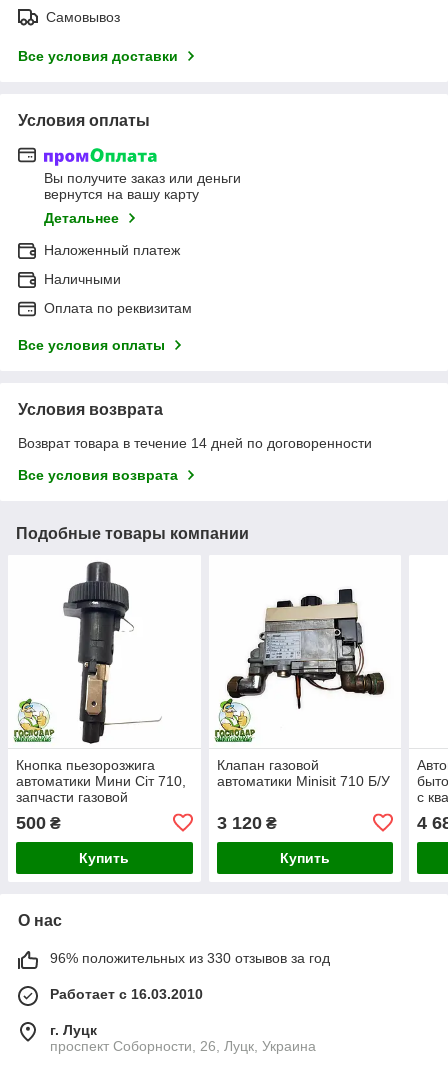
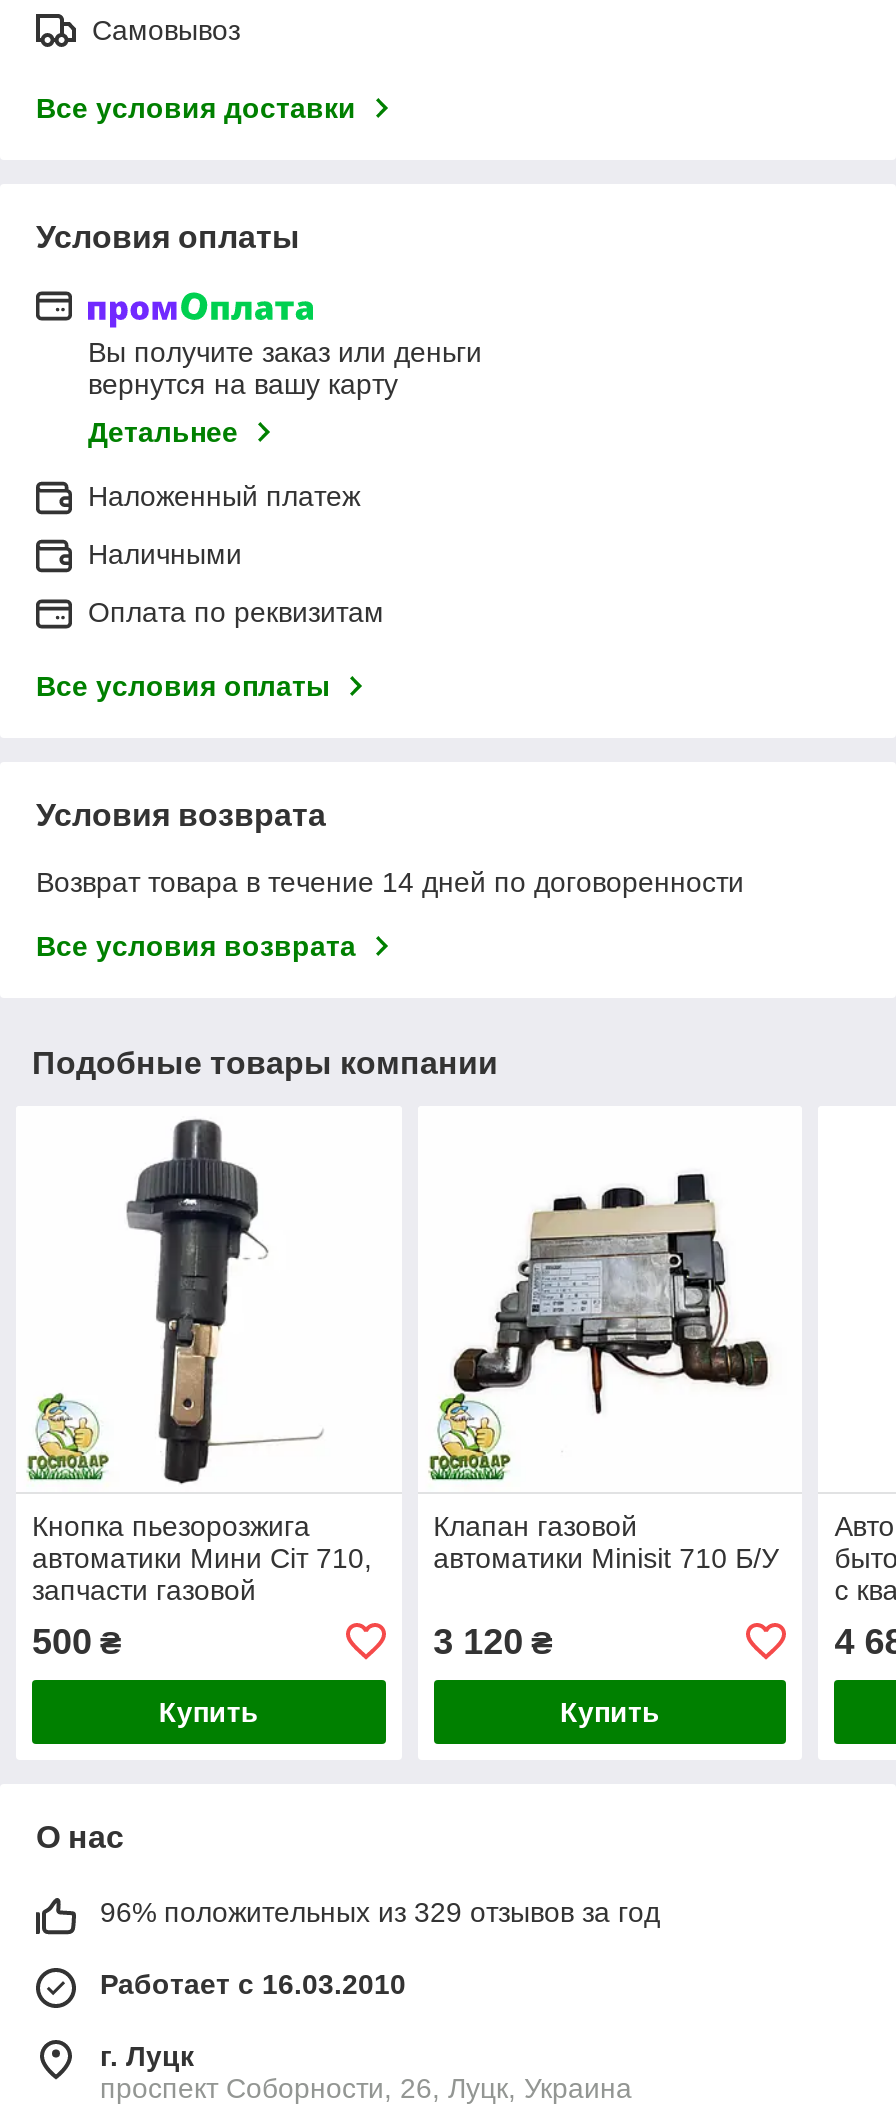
[50,950,330,966] 96% положительных из 330 отзывов за год -> [100,1896,660,1928] 96% положительных из 329 отзывов за год

